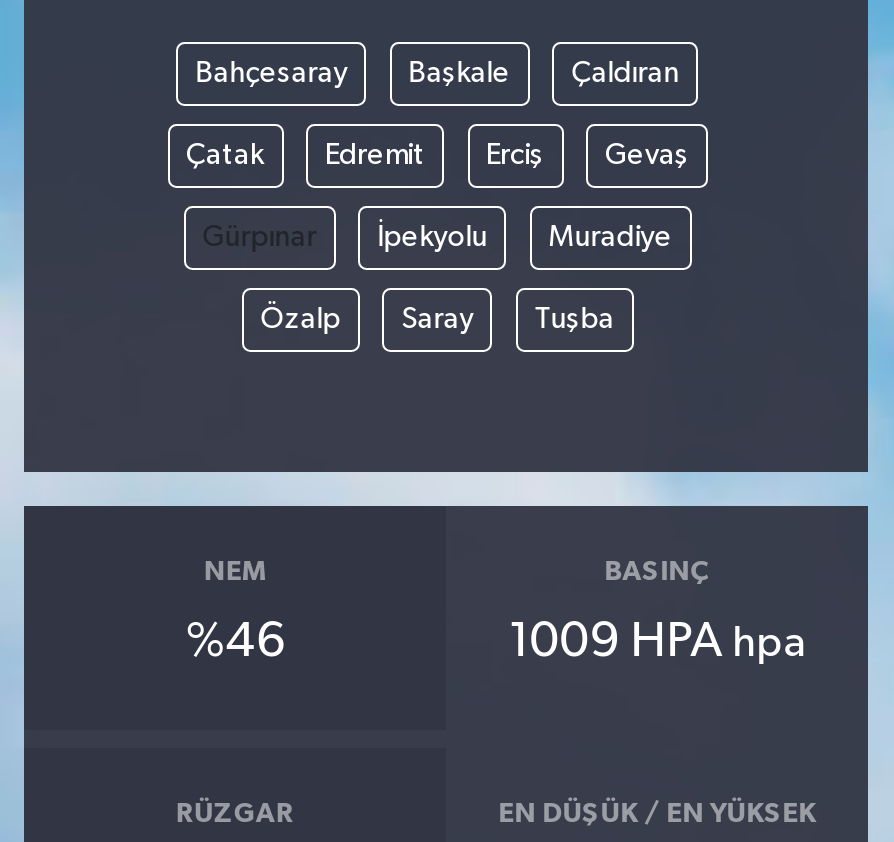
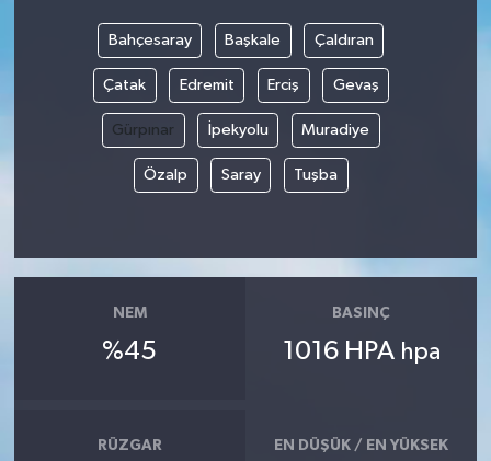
[186,617,284,665] %46 -> [102,338,157,364] %45
[508,617,806,665] 1009 HPA hpa -> [282,338,440,364] 1016 HPA hpa

